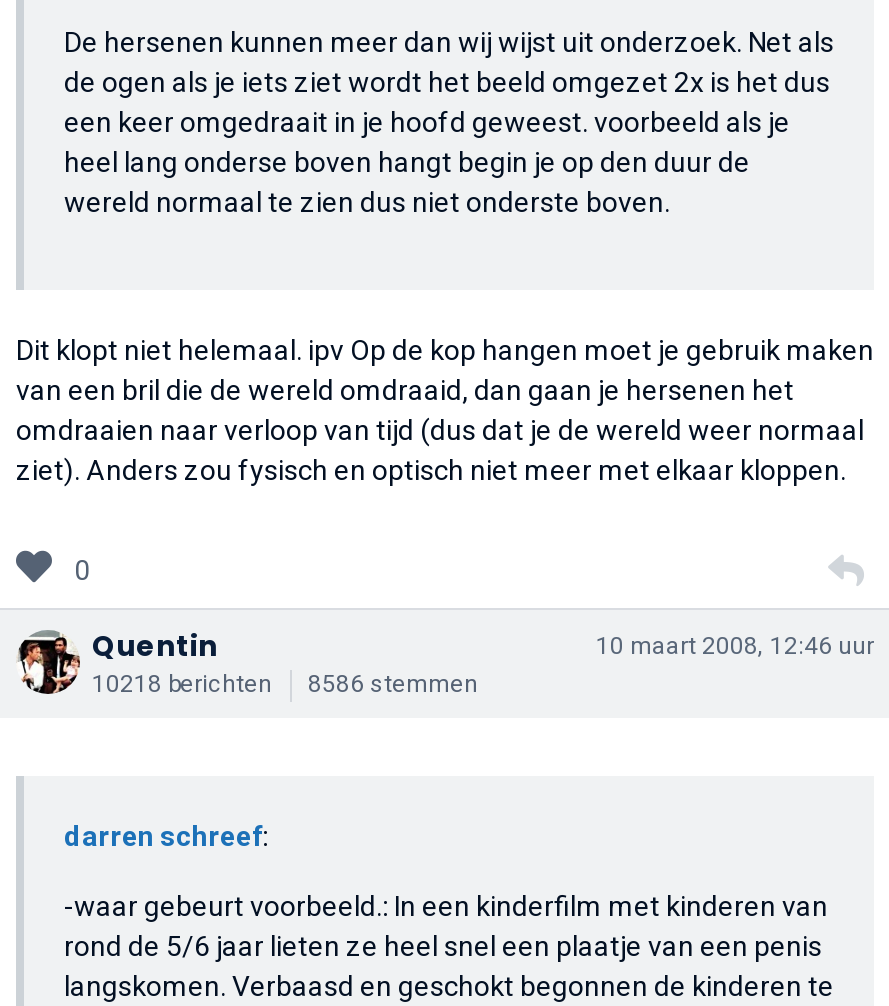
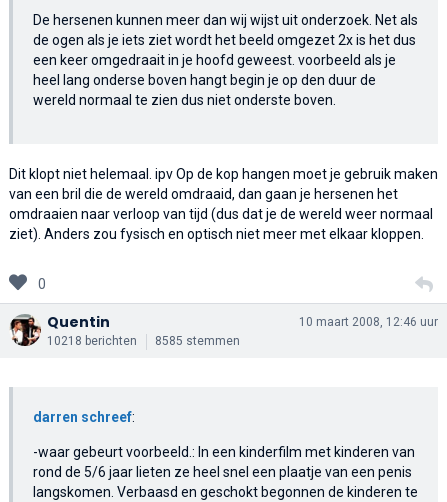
[92,670,478,698] 10218 berichten 8586 stemmen -> [47,334,240,348] 10218 berichten 8585 stemmen

